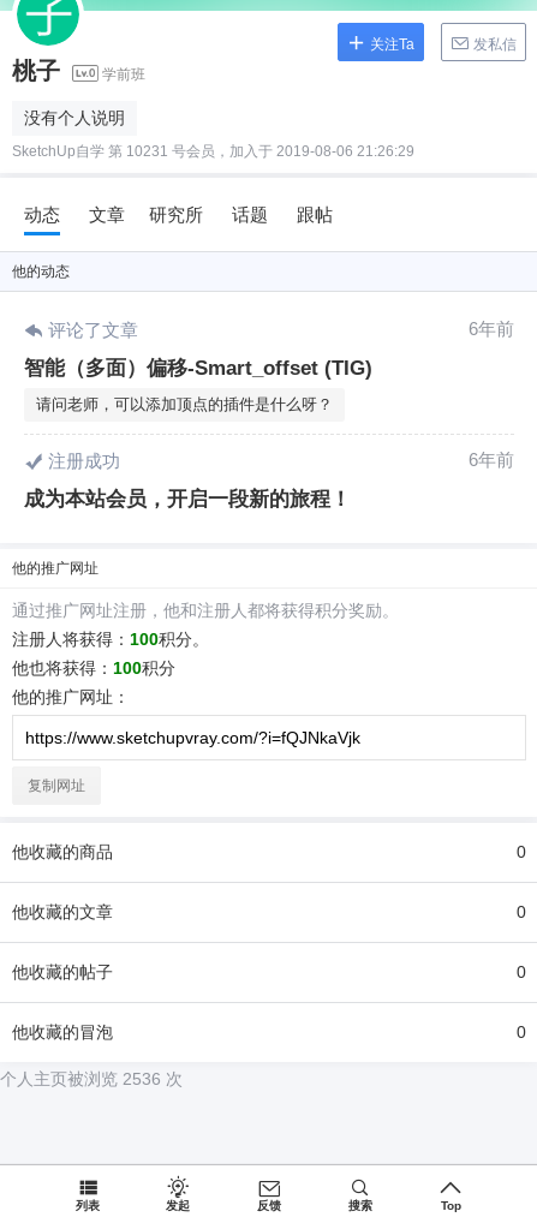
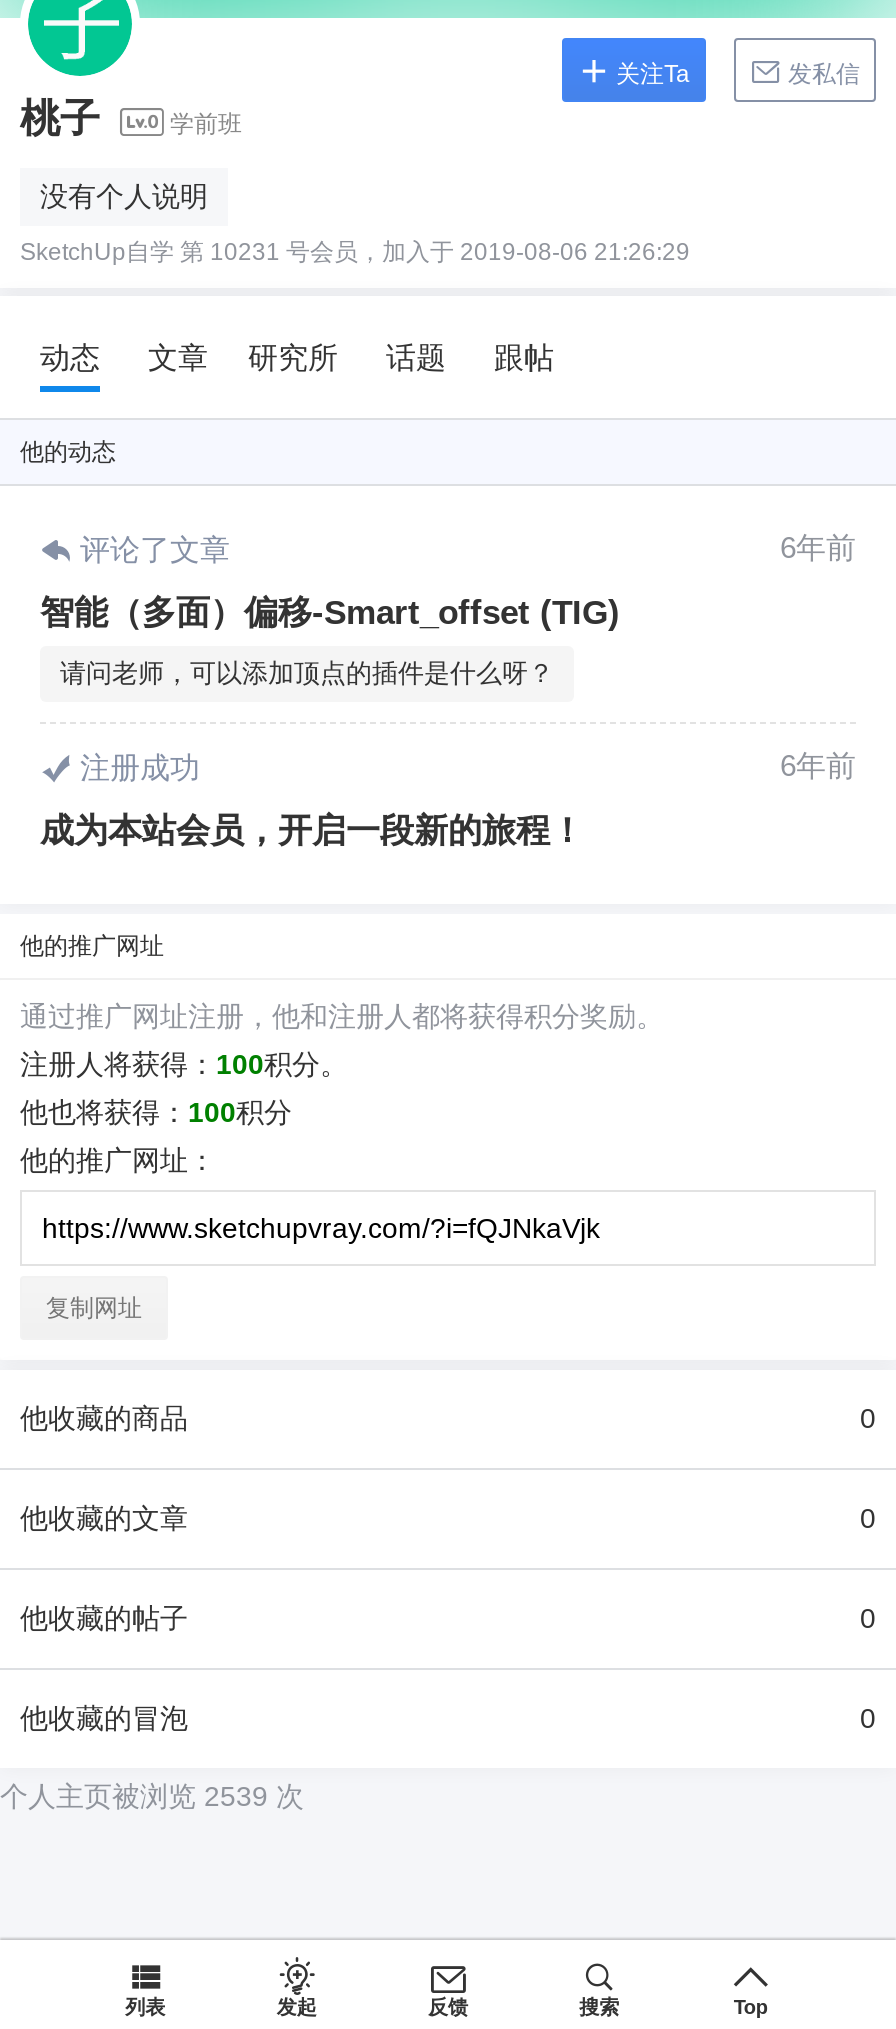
[0,1069,183,1088] 个人主页被浏览 2536 次 -> [0,1779,304,1811] 个人主页被浏览 2539 次

